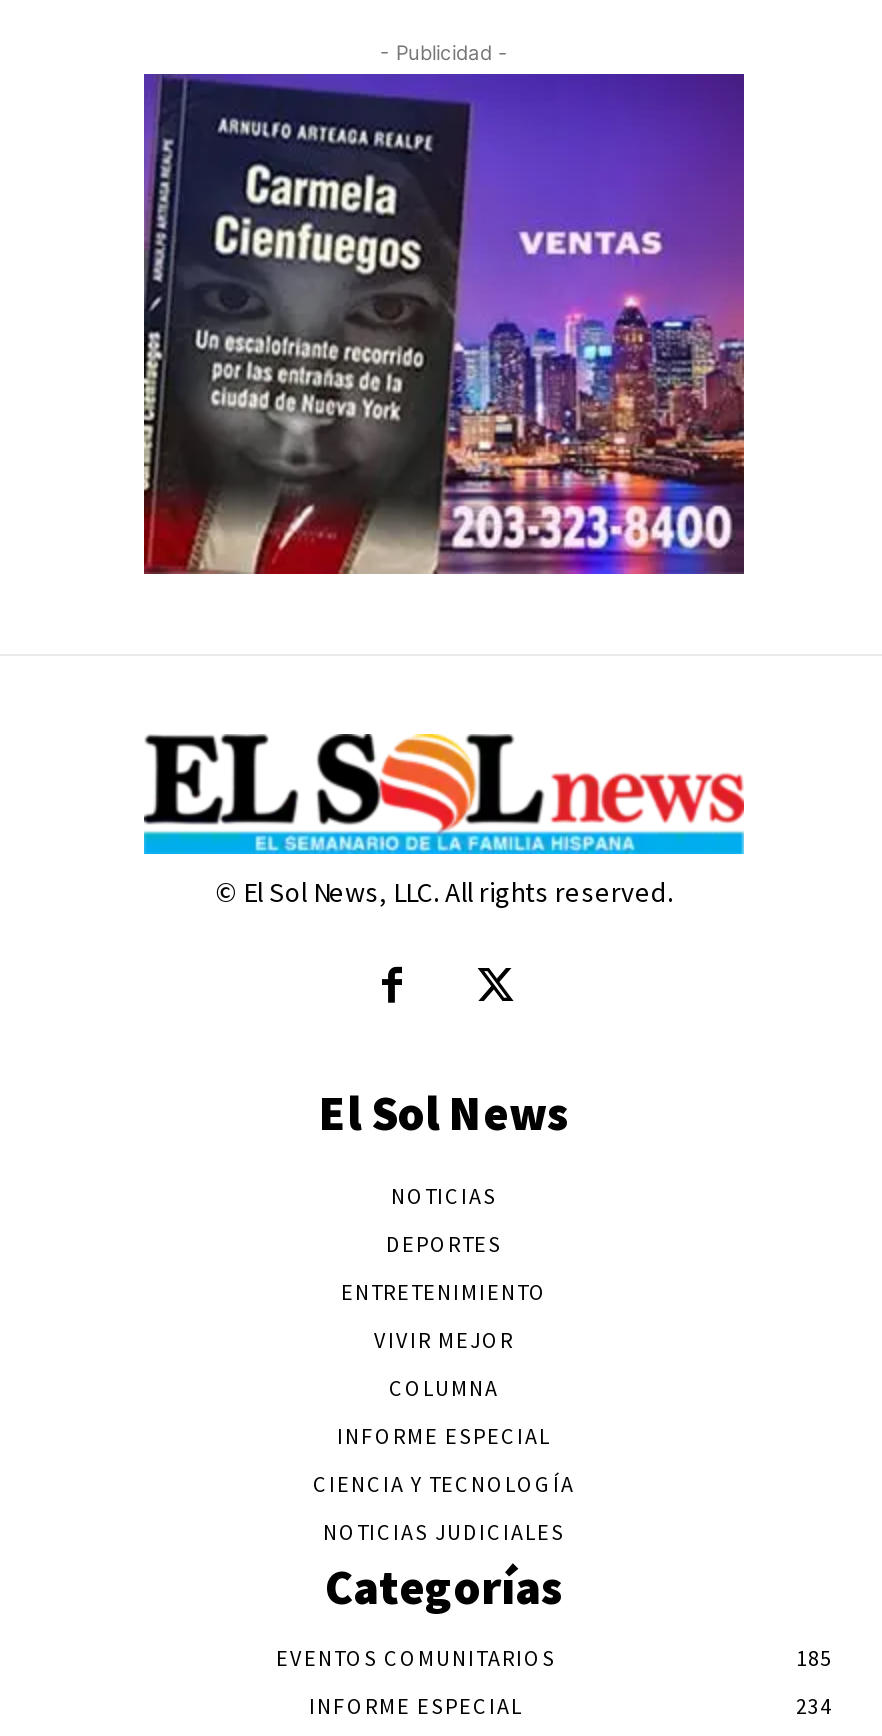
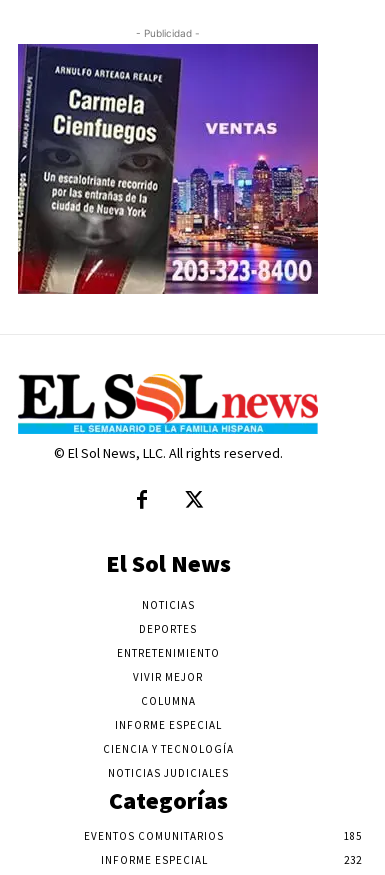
[796,1692,832,1720] 234 -> [344,853,362,867] 232

